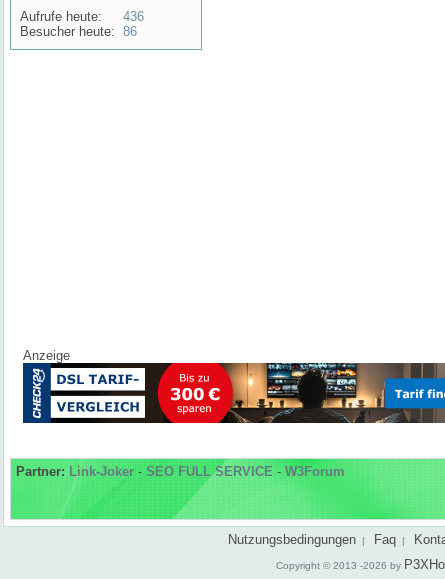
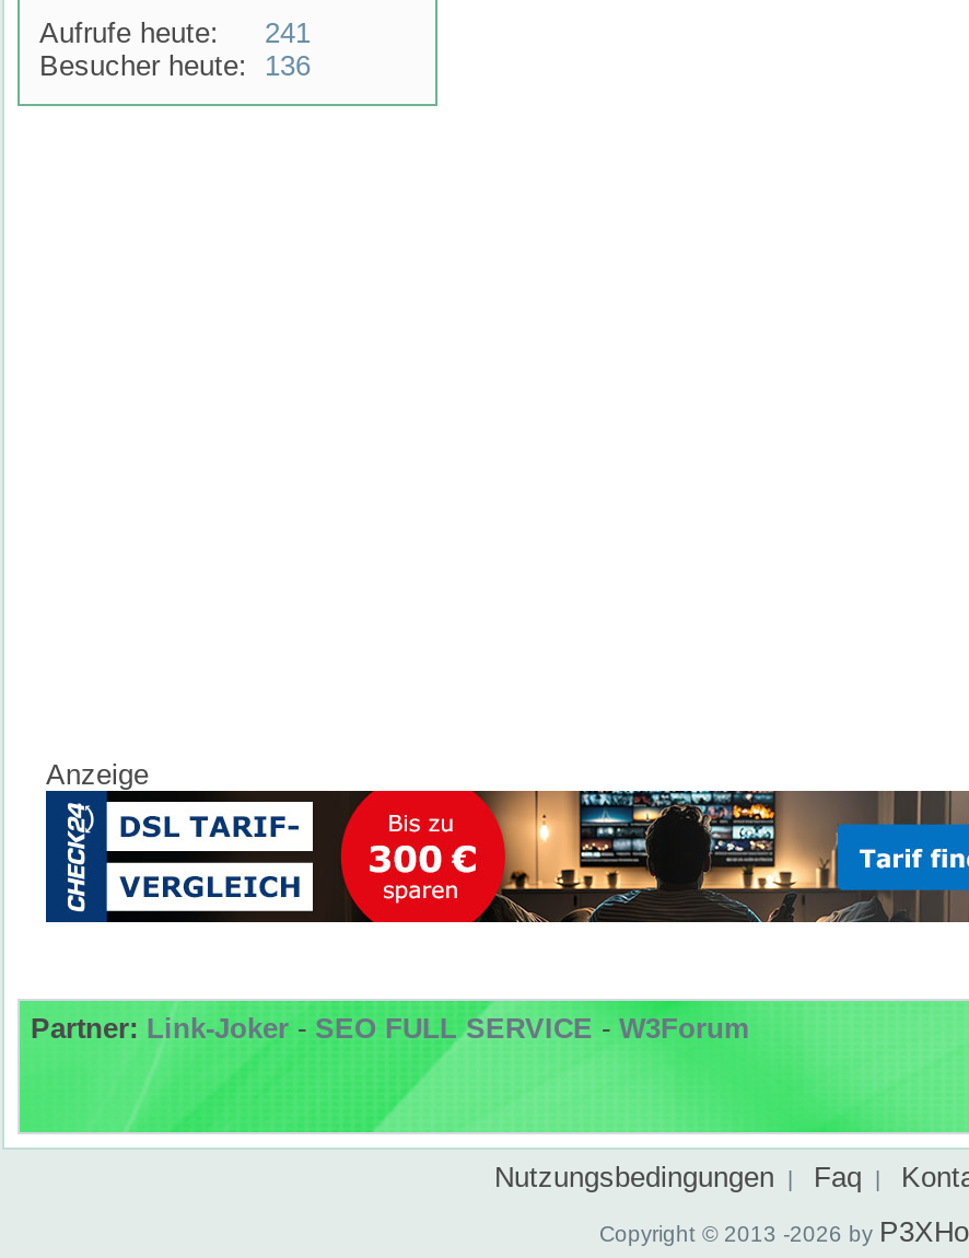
[20,9,144,24] Aufrufe heute: 436 -> [39,16,311,49] Aufrufe heute: 241
[20,24,137,39] Besucher heute: 86 -> [39,49,311,82] Besucher heute: 136

